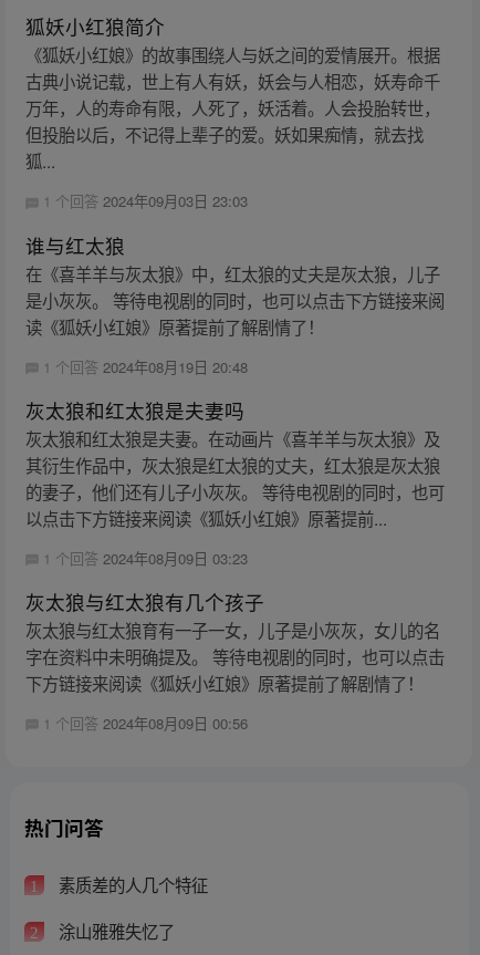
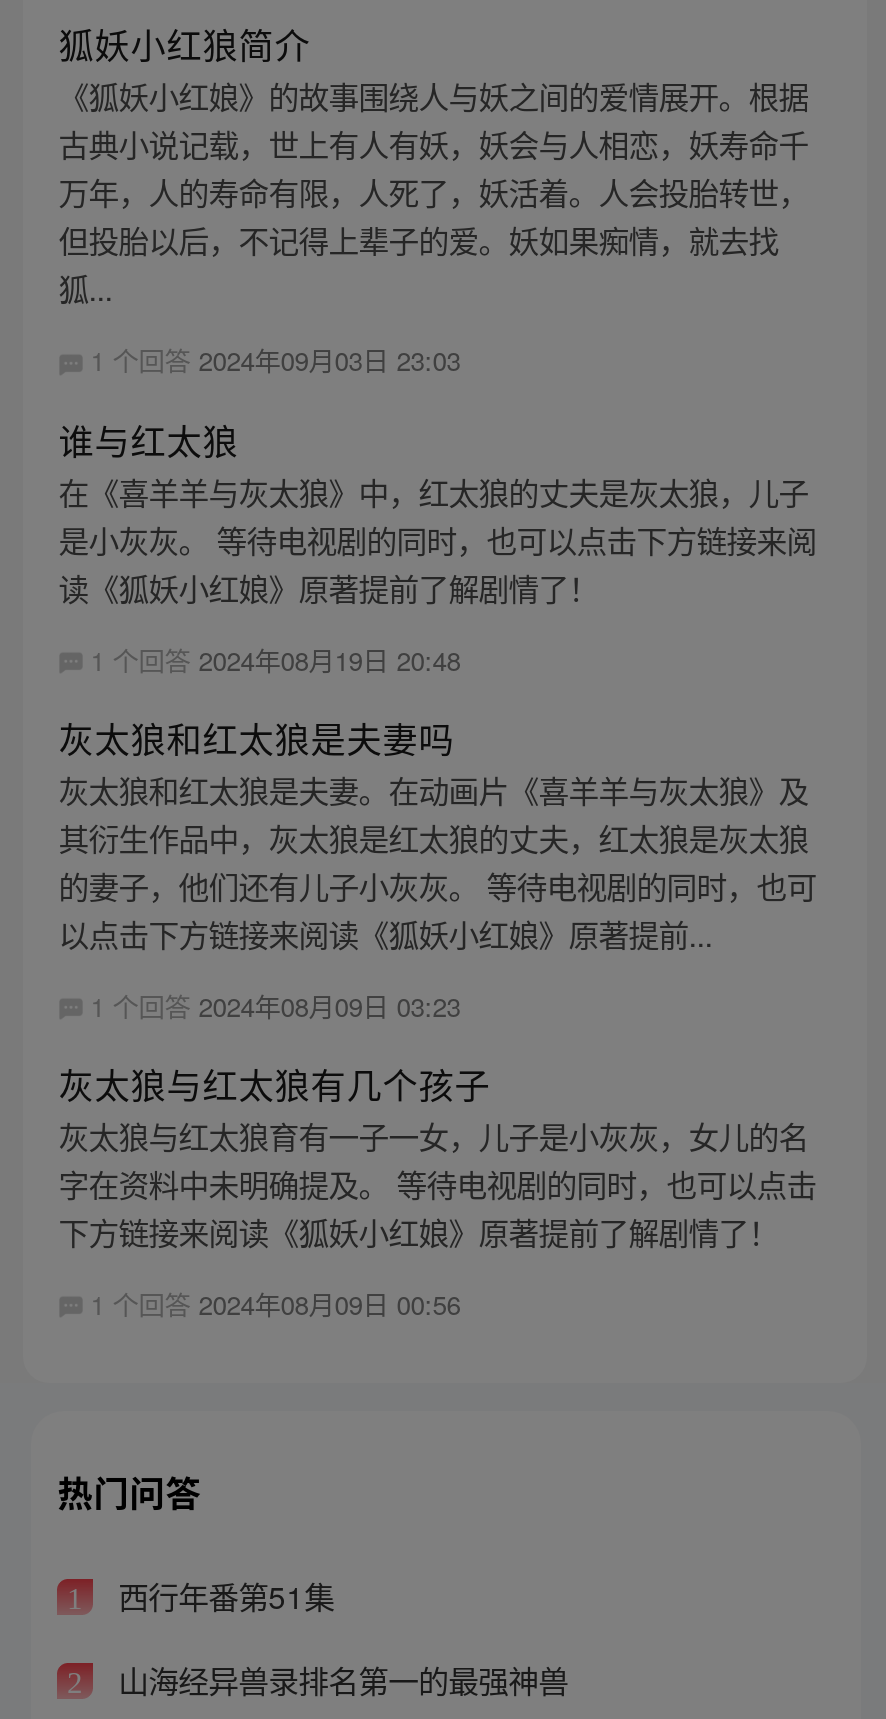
[54,873,207,897] 素质差的人几个特征 -> [110,1574,334,1618] 西行年番第51集
[54,919,174,943] 涂山雅雅失忆了 -> [110,1657,568,1701] 山海经异兽录排名第一的最强神兽

